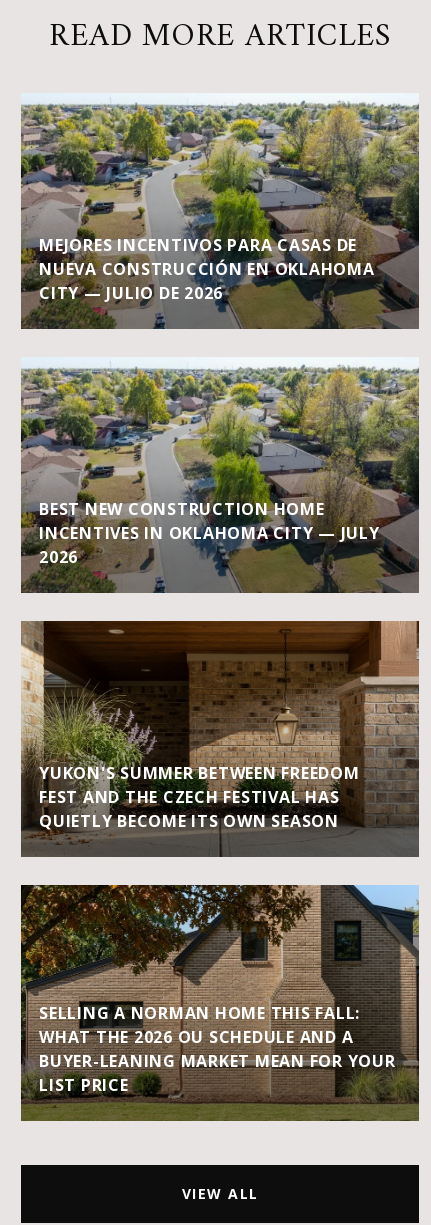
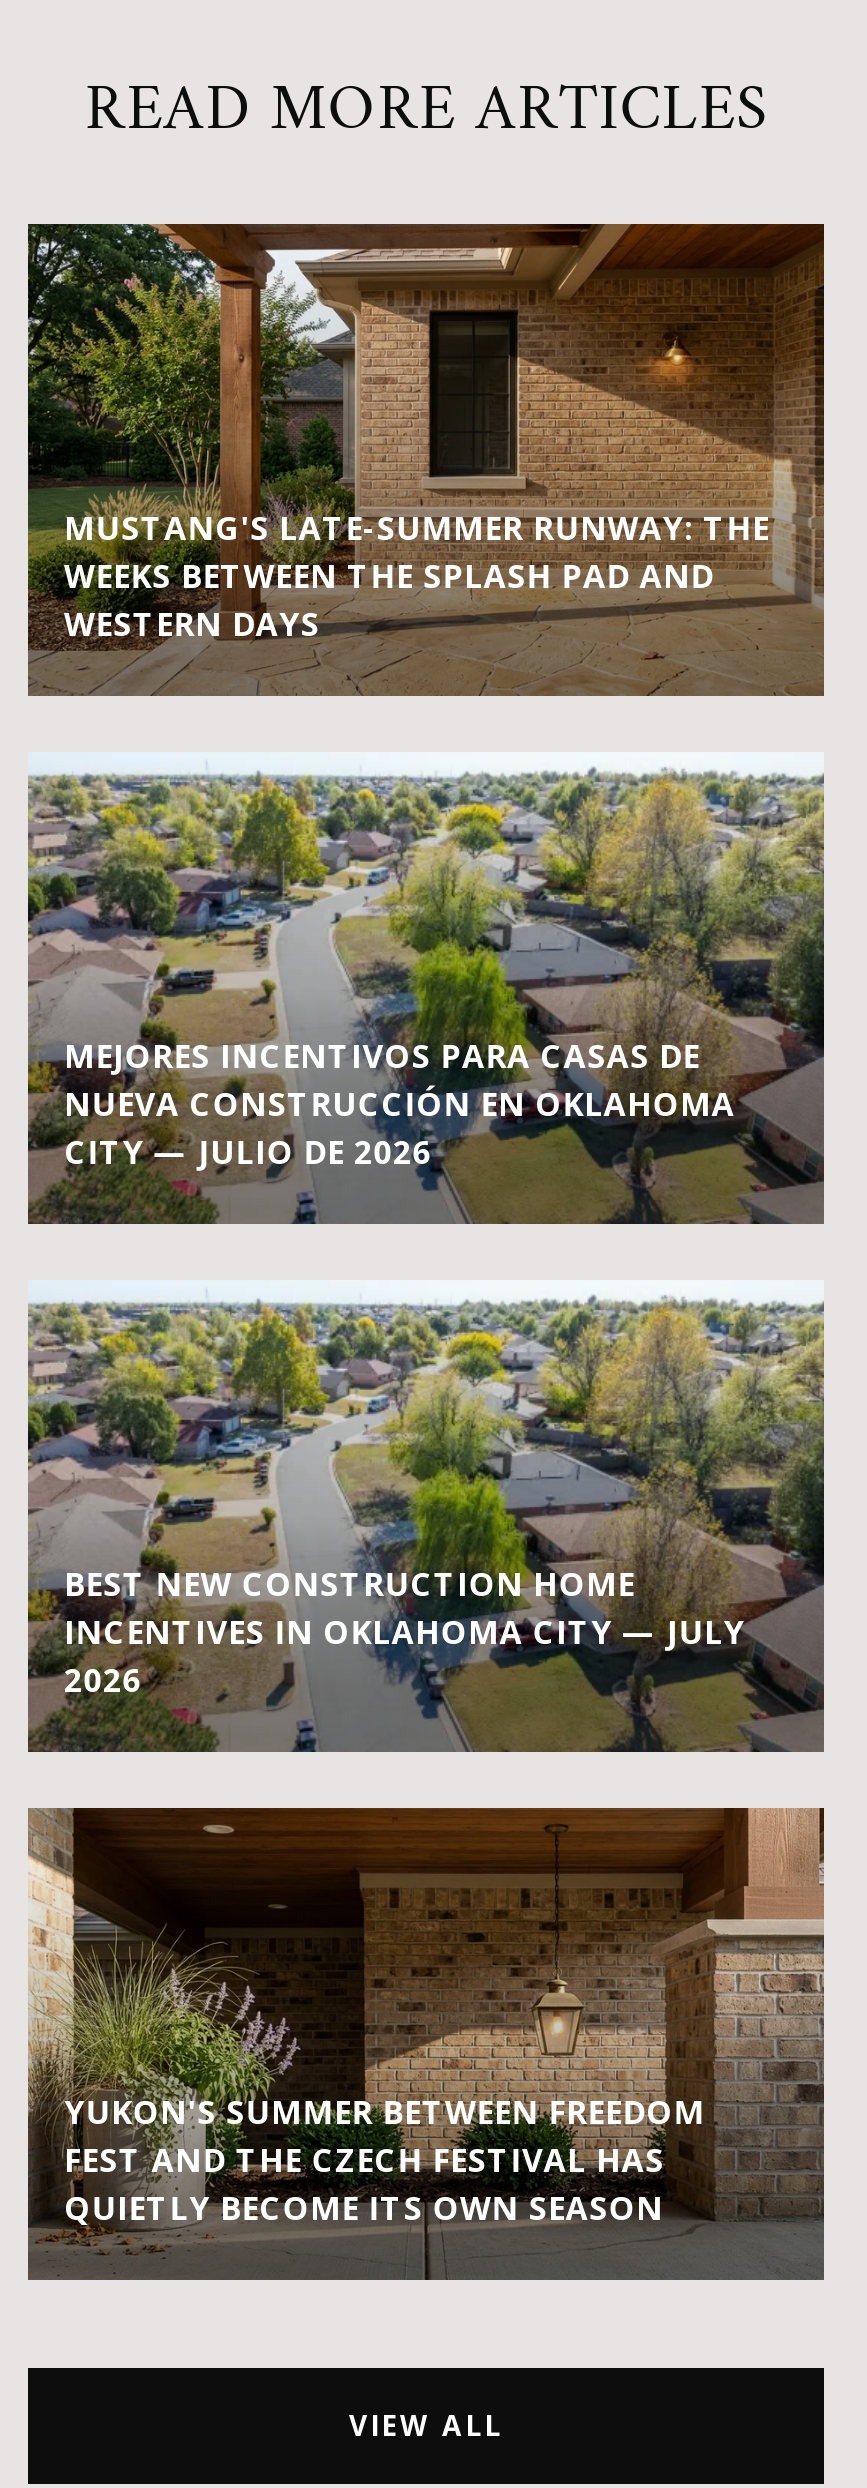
none -> [26,222,826,696] [image] | MUSTANG'S LATE-SUMMER RUNWAY: THE | WEEKS BETWEEN THE SPLASH PAD AND | WESTERN DAYS
moved [19,97,421,832] -> [24,760,828,2230]: [image] | MEJORES INCENTIVOS PARA CASAS DE | NUEVA CONSTRUCCIÓN EN OKLAHOMA | ... | FEST AND THE CZECH FESTIVAL HAS | QUIETLY BECOME ITS OWN SEASON
moved [20,816,99,854] -> [26,2198,184,2274]: [image]
[20,884,420,1121] [image] | SELLING A NORMAN HOME THIS FALL: | WHAT THE 2026 OU SCHEDULE AND A | BUYER-LEANING MARKET MEAN FOR YOUR | LIST PRICE -> none

